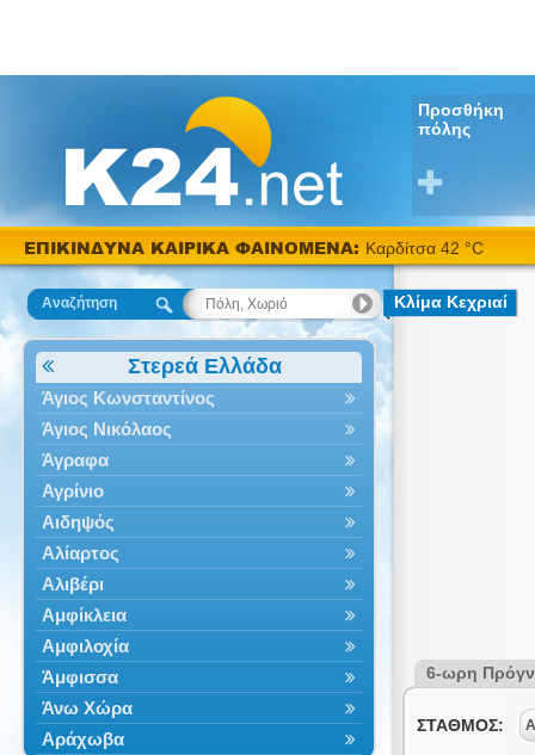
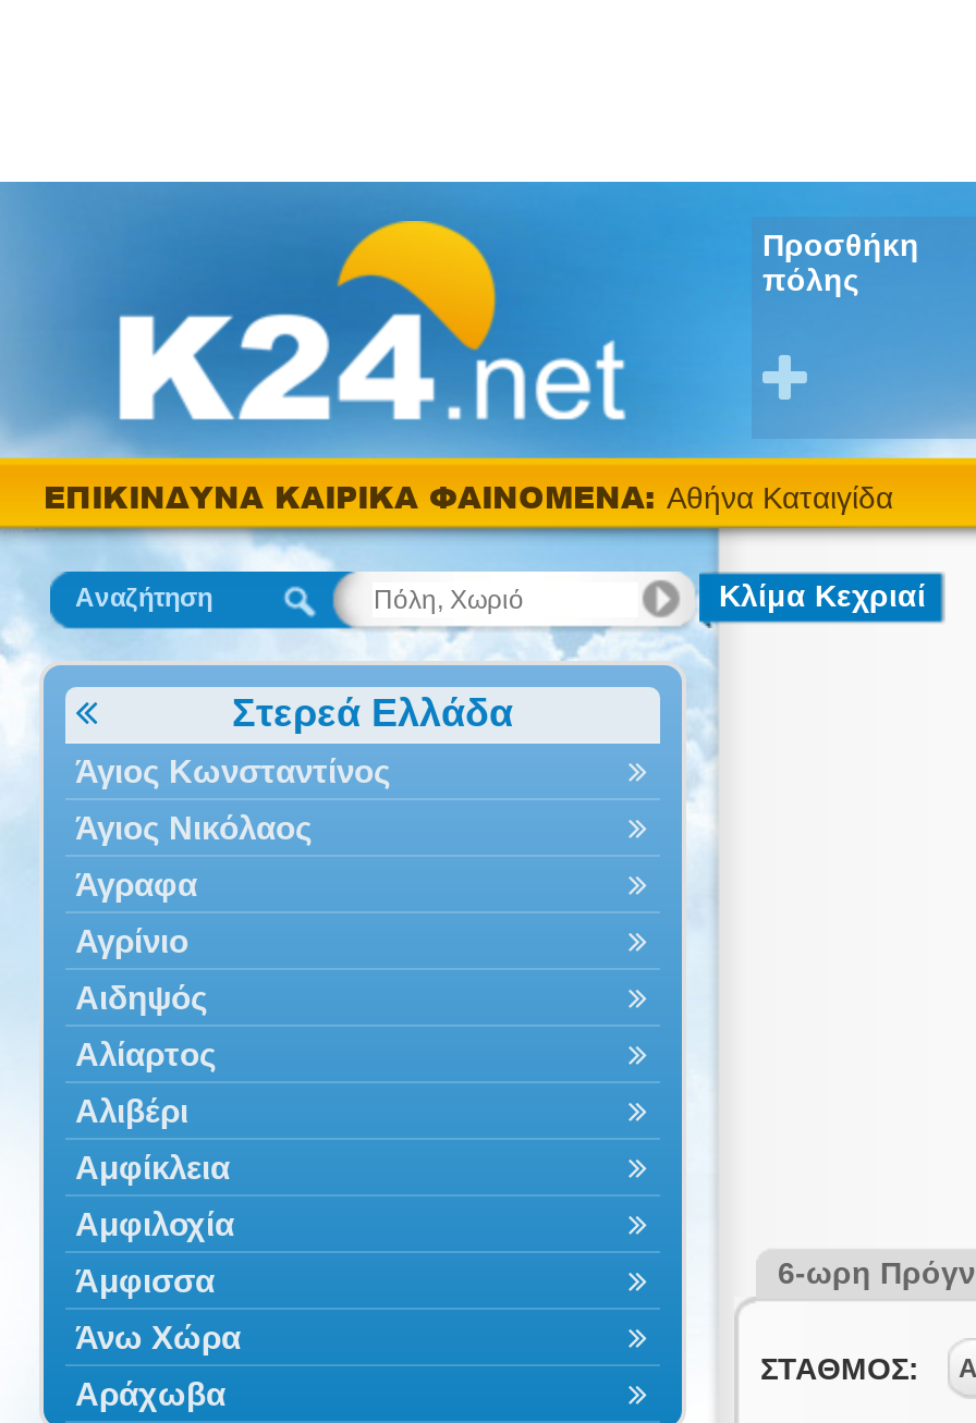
[24,236,484,259] ΕΠΙΚΙΝΔΥΝΑ ΚΑΙΡΙΚΑ ΦΑΙΝΟΜΕΝΑ: Καρδίτσα 42 °C -> [44,476,917,517] ΕΠΙΚΙΝΔΥΝΑ ΚΑΙΡΙΚΑ ΦΑΙΝΟΜΕΝΑ: Γρεβενά Καταιγίδα

